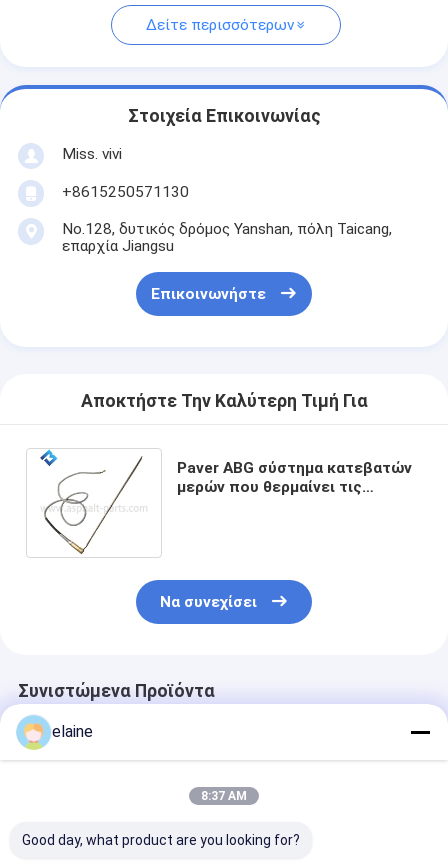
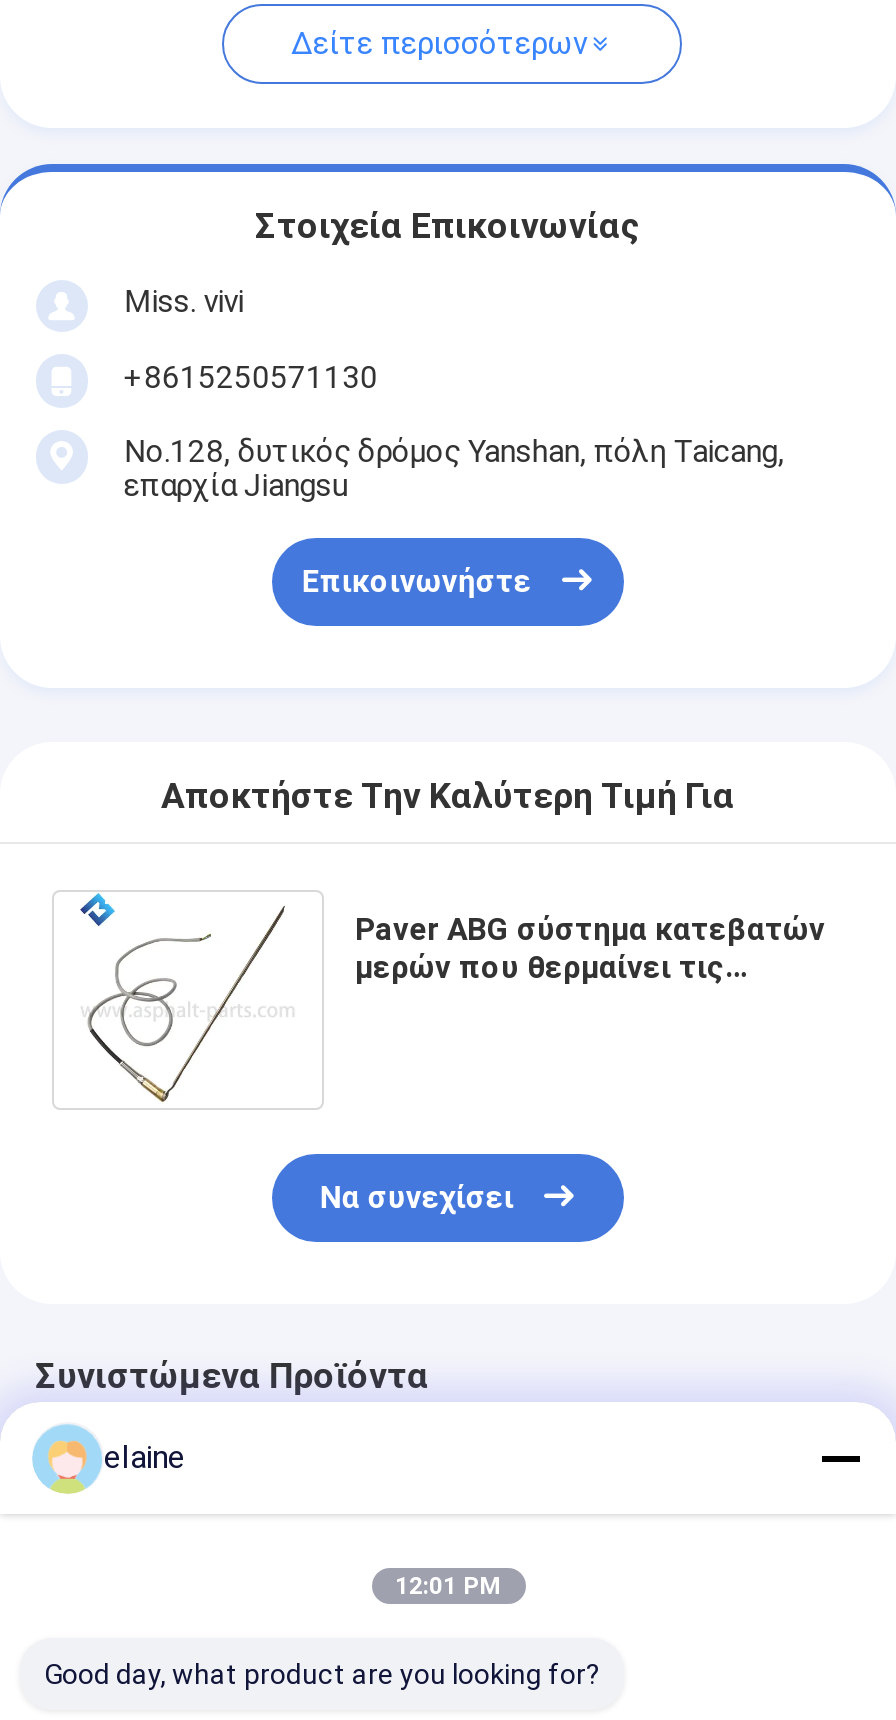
[201,789,247,803] 8:37 AM -> [395,1572,501,1600] 12:01 PM

